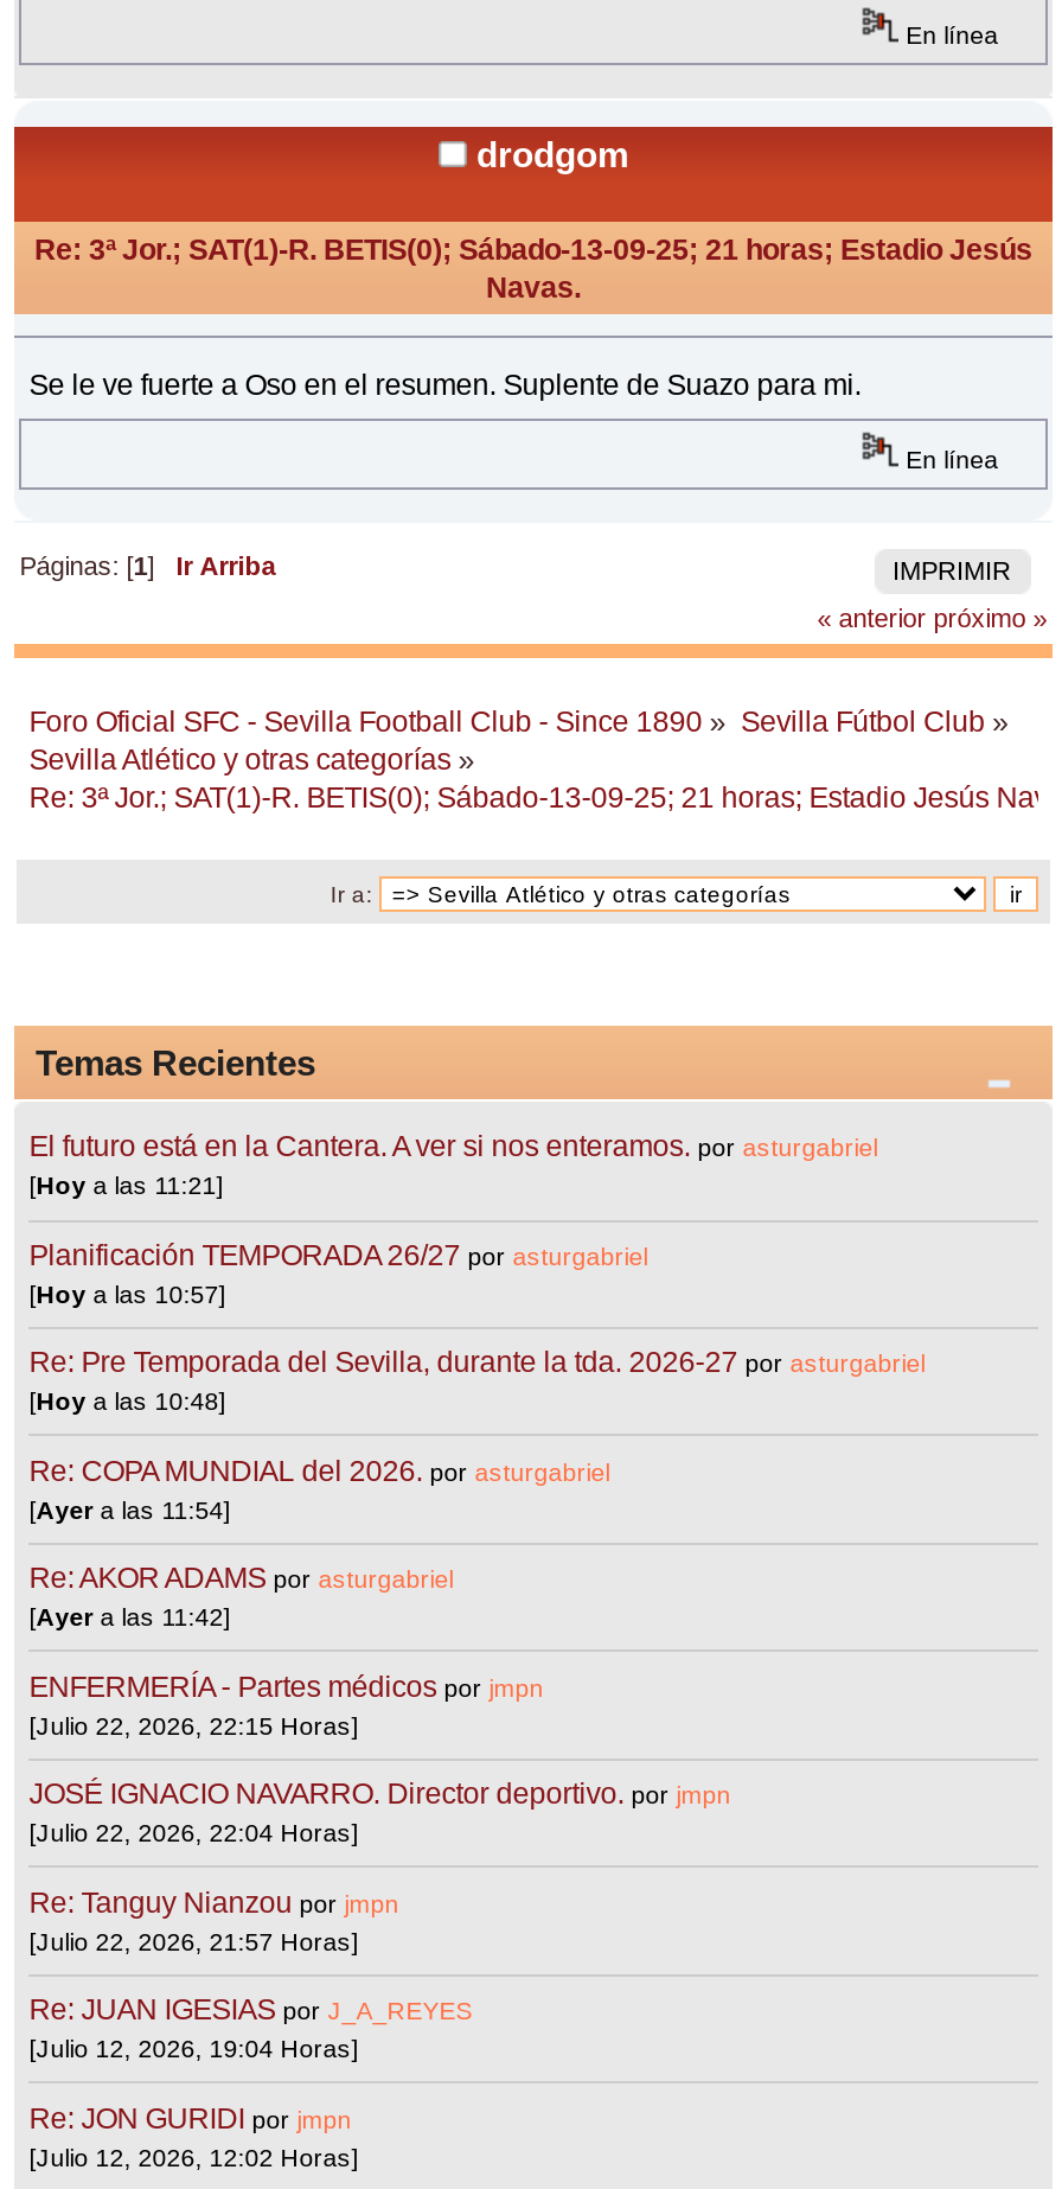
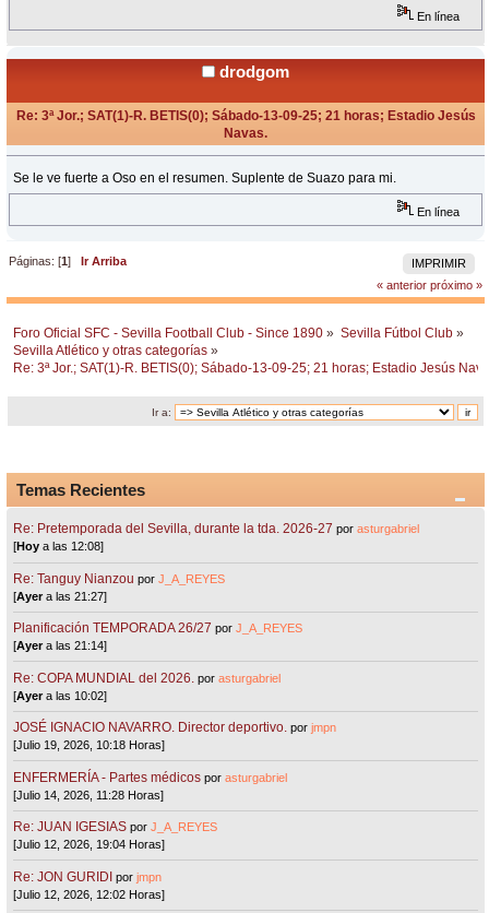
[29,1131,878,1200] El futuro está en la Cantera. A ver si nos enteramos. por asturgabriel | [Hoy a las 11:21] -> [13,521,419,553] Re: Pretemporada del Sevilla, durante la tda. 2026-27 por asturgabriel | [Hoy a las 12:08]
[29,1239,648,1307] Planificación TEMPORADA 26/27 por asturgabriel | [Hoy a las 10:57] -> [13,571,225,603] Re: Tanguy Nianzou por J_A_REYES | [Ayer a las 21:27]
[29,1346,925,1415] Re: Pre Temporada del Sevilla, durante la tda. 2026-27 por asturgabriel | [Hoy a las 10:48] -> [13,621,303,652] Planificación TEMPORADA 26/27 por J_A_REYES | [Ayer a las 21:14]
[29,1495,543,1739] [Ayer a las 11:54] | Re: AKOR ADAMS por asturgabriel | [Ayer a las 11:42] | ENFERMERÍA - Partes médicos por jmpn | [Julio 22, 2026, 22:15 Horas] -> [13,689,107,702] [Ayer a las 10:02]
[29,1818,358,1847] [Julio 22, 2026, 22:04 Horas] -> [13,738,165,752] [Julio 19, 2026, 10:18 Horas]
[29,1886,399,1954] Re: Tanguy Nianzou por jmpn | [Julio 22, 2026, 21:57 Horas] -> [13,769,287,801] ENFERMERÍA - Partes médicos por asturgabriel | [Julio 14, 2026, 11:28 Horas]

